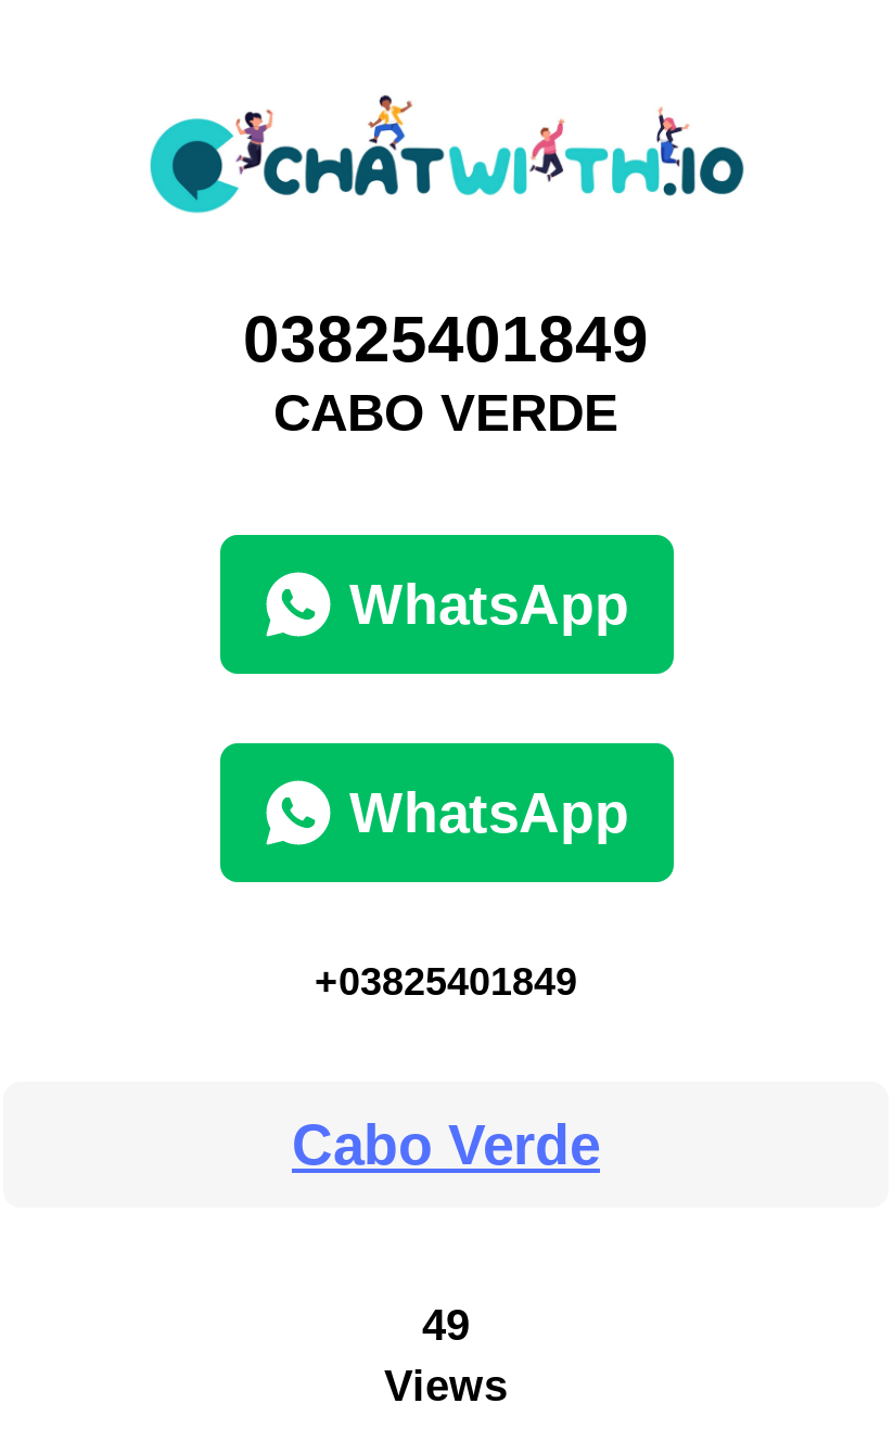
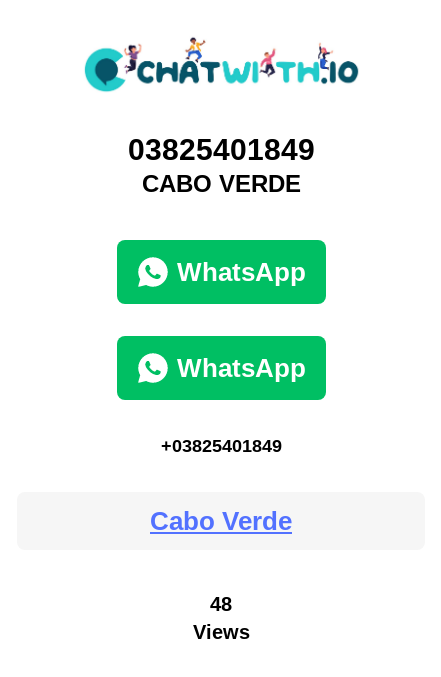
[422,1301,470,1348] 49 -> [210,593,232,615] 48

